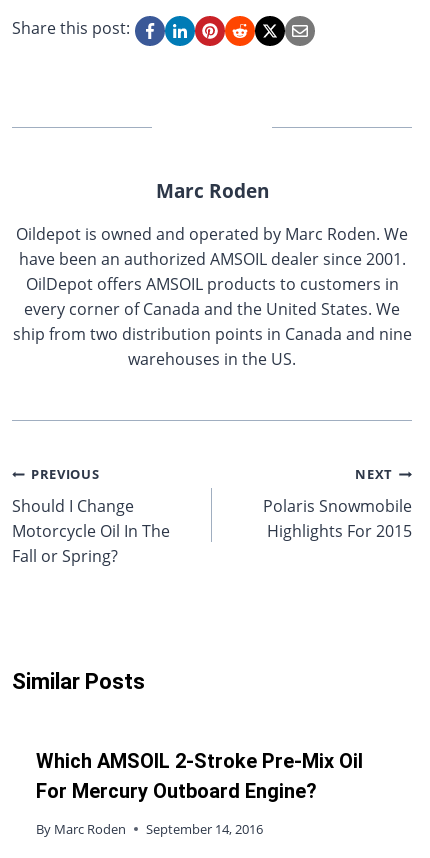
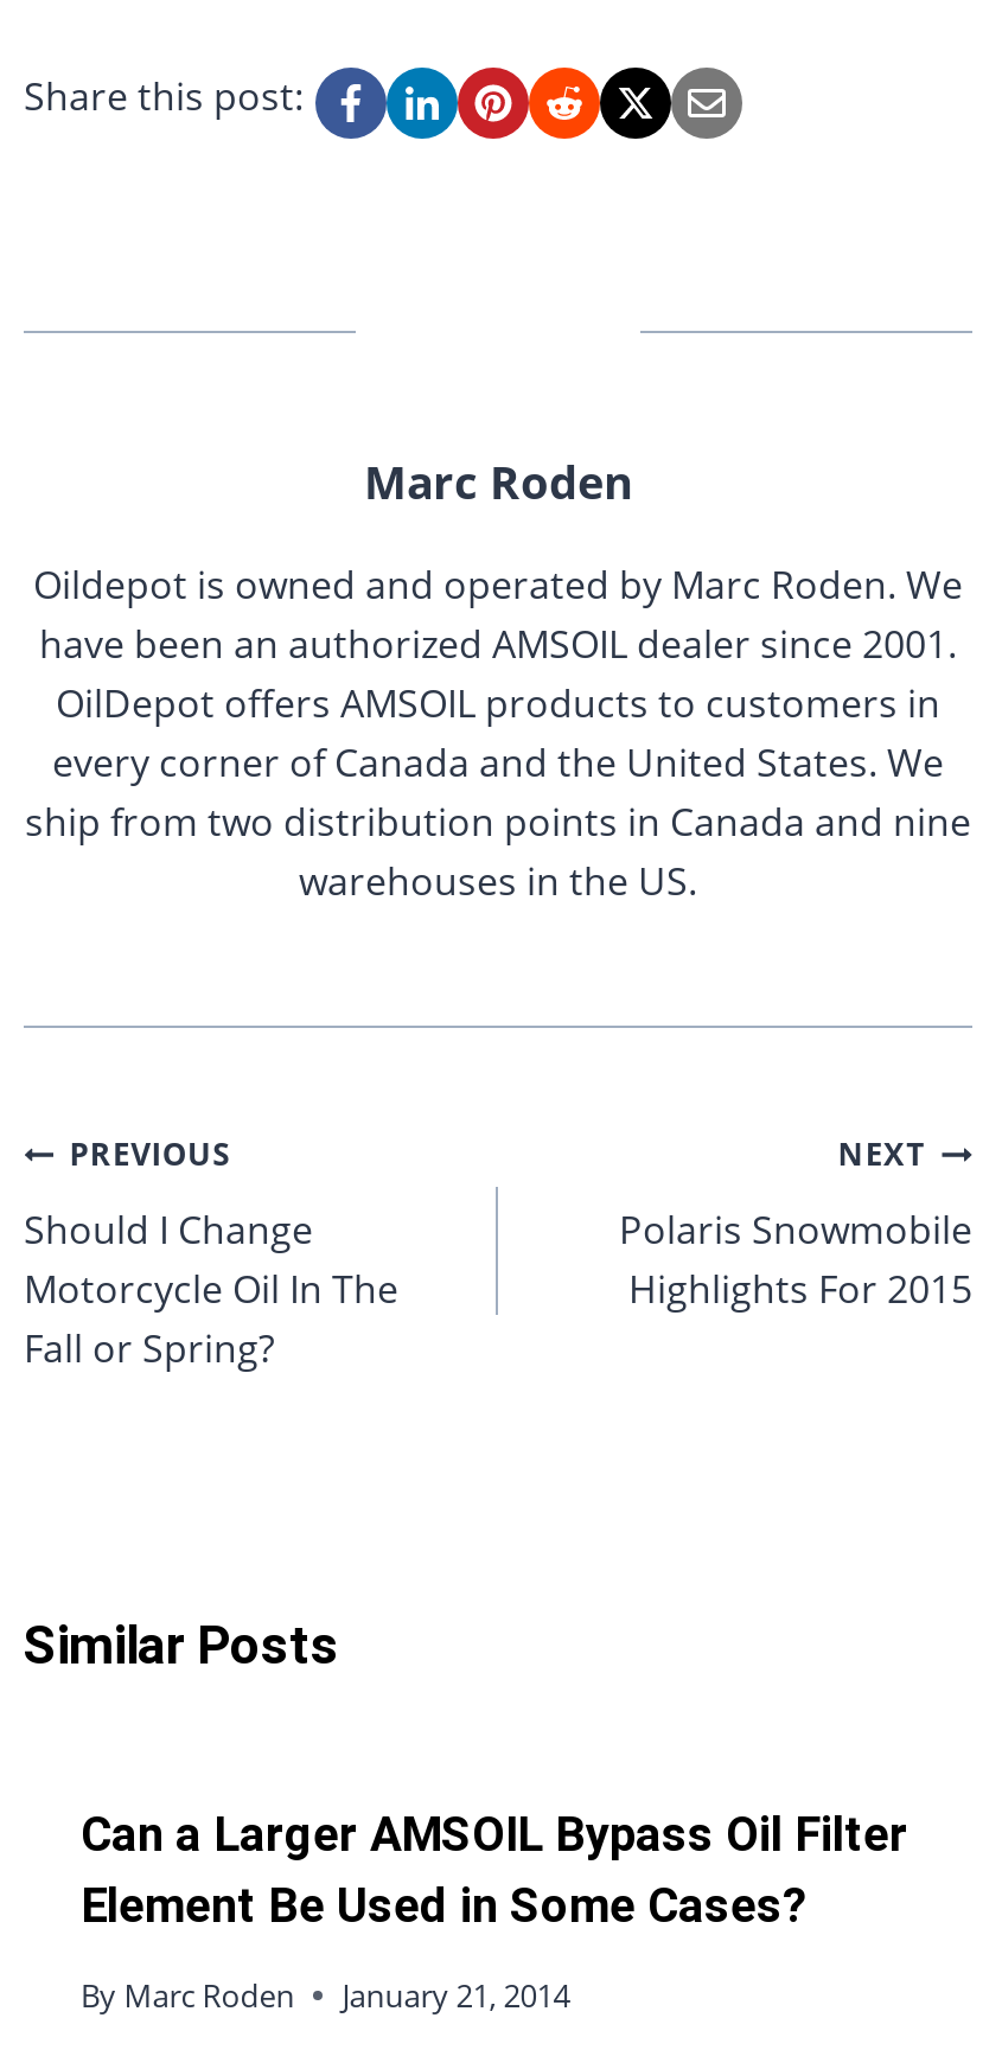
[36,749,363,803] Which AMSOIL 2-Stroke Pre-Mix Oil | For Mercury Outboard Engine? -> [81,1807,908,1935] Can a Larger AMSOIL Bypass Oil Filter | Element Be Used in Some Cases?
[36,820,263,838] By Marc Roden September 14, 2016 -> [81,1975,570,2017] By Marc Roden January 21, 2014

